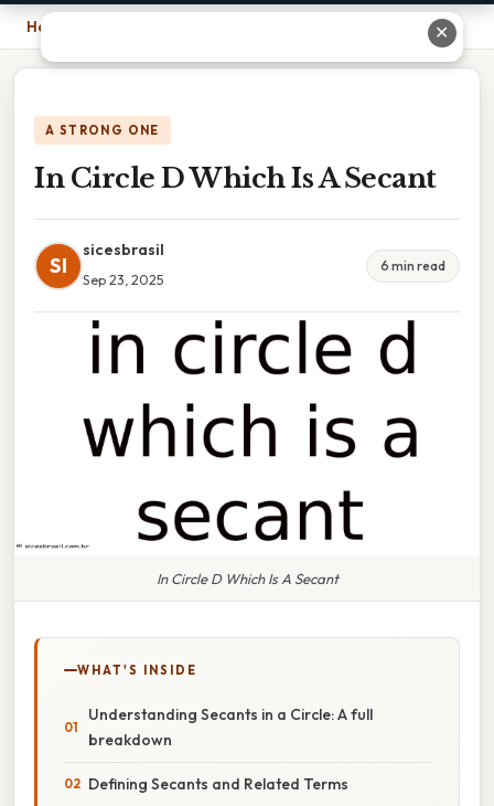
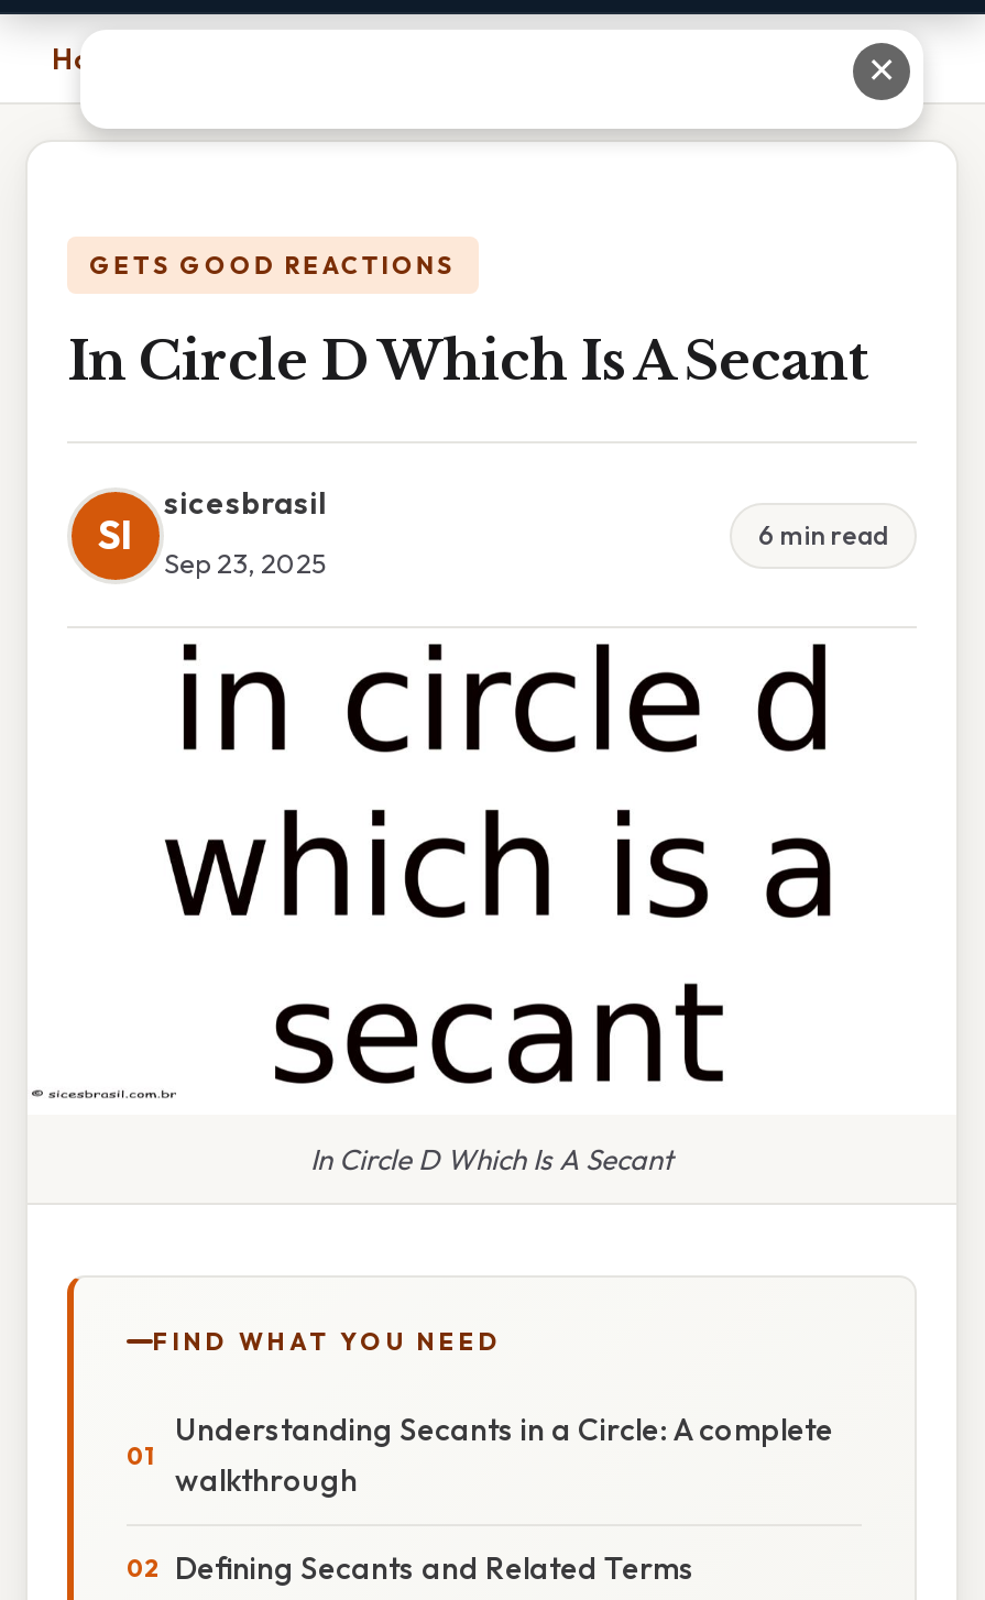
[45,123,160,138] A STRONG ONE -> [89,250,456,281] GETS GOOD REACTIONS
[77,662,197,678] WHAT'S INSIDE -> [153,1326,503,1356] FIND WHAT YOU NEED
[88,704,373,749] Understanding Secants in a Circle: A full | breakdown -> [175,1409,833,1499] Understanding Secants in a Circle: A complete | walkthrough

